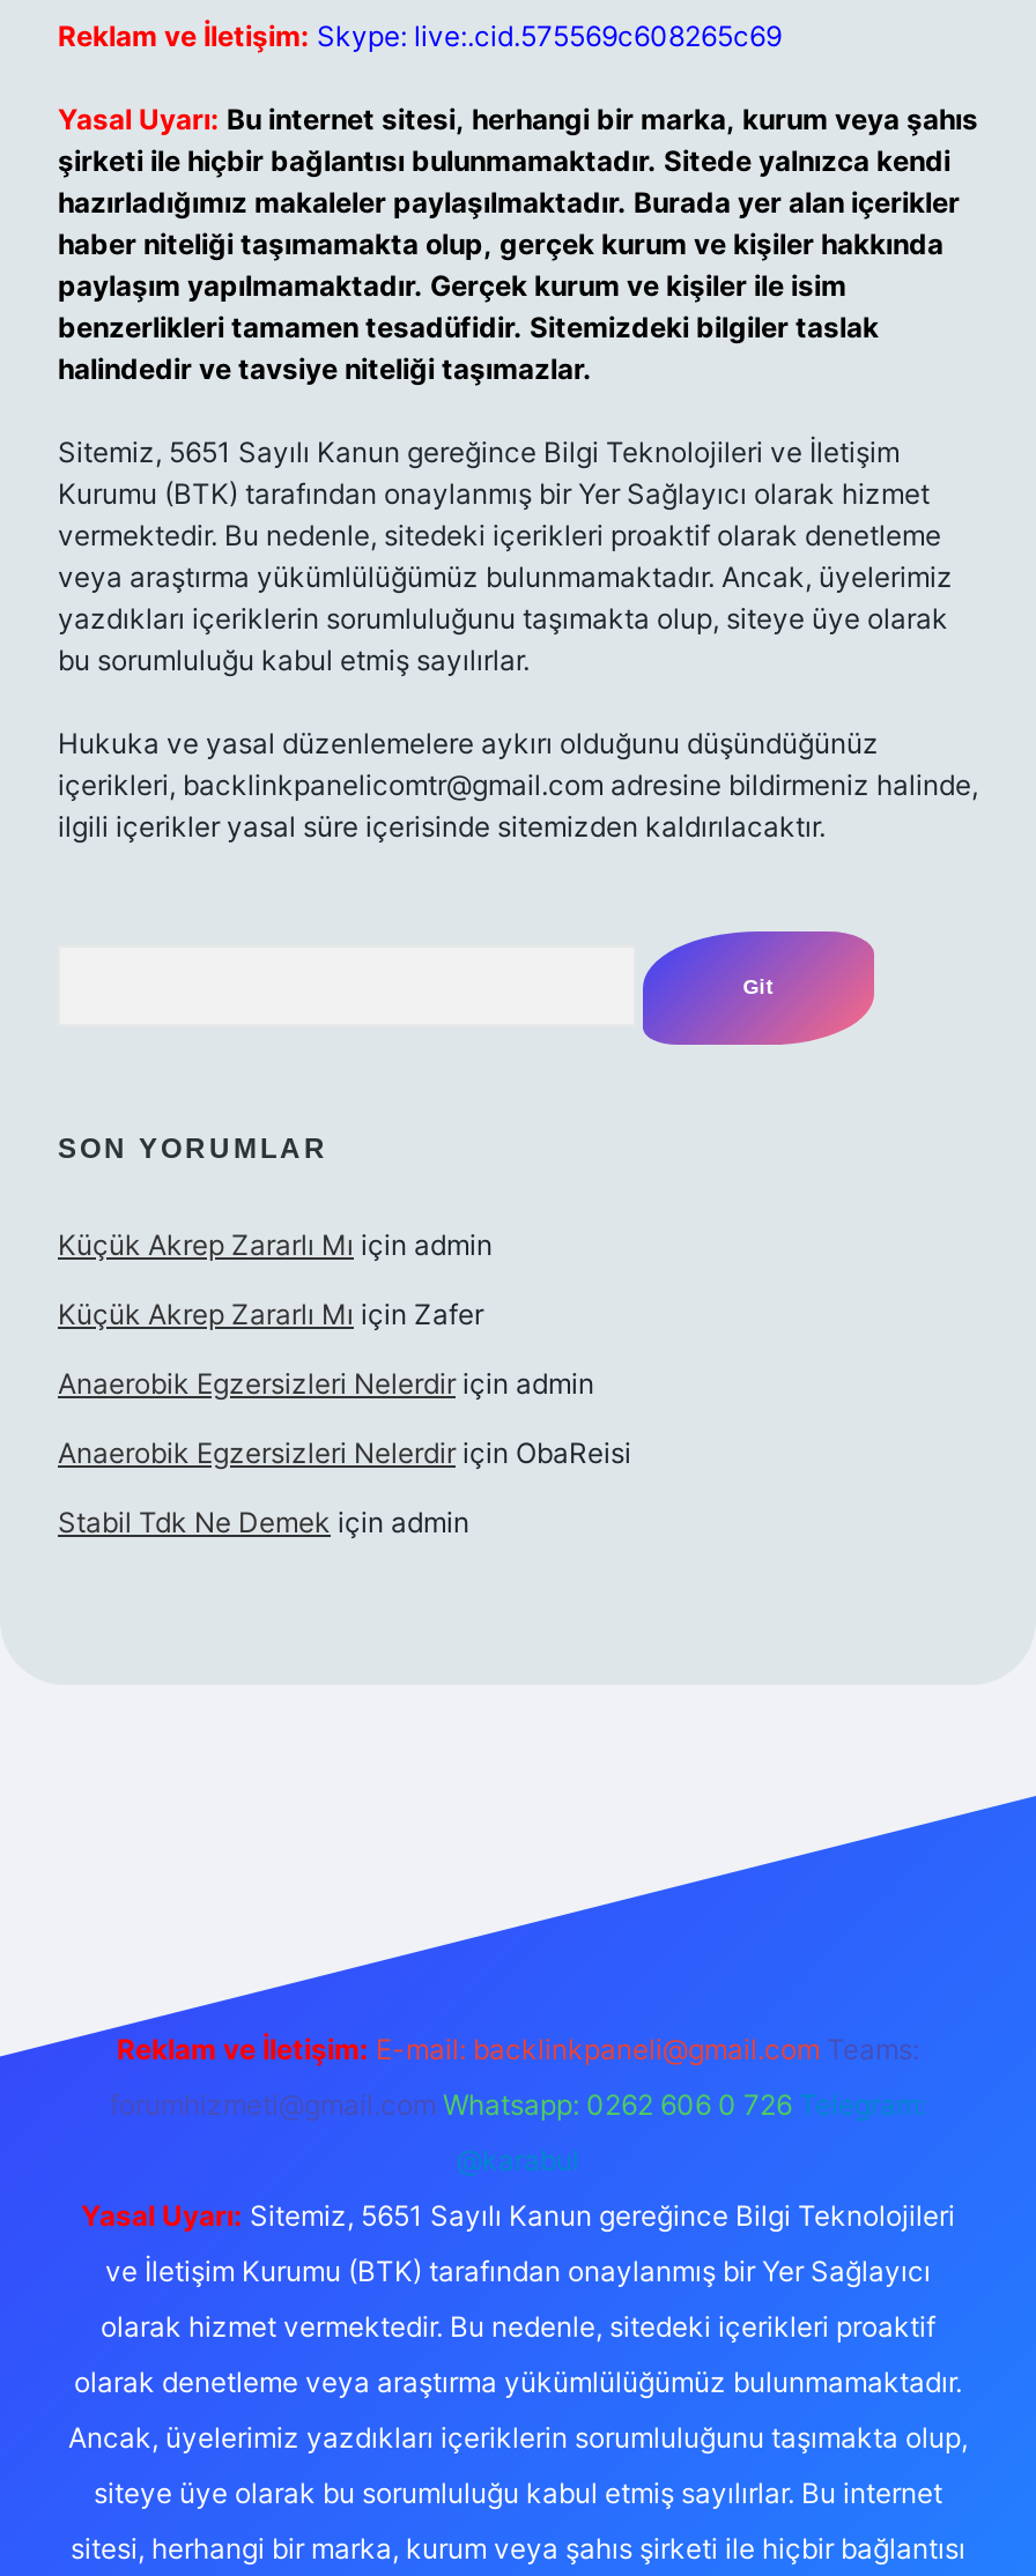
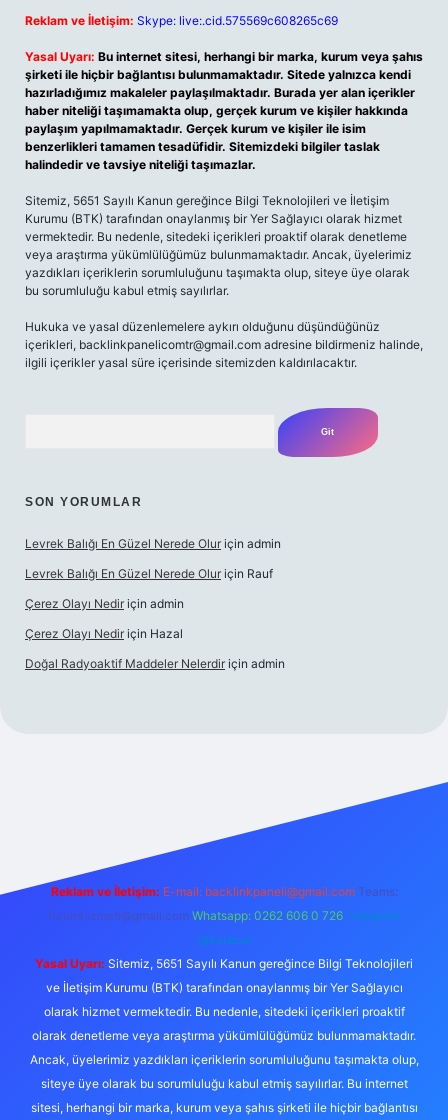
[58,1227,493,1262] Küçük Akrep Zararlı Mı için admin -> [25,536,281,551] Levrek Balığı En Güzel Nerede Olur için admin
[58,1297,483,1331] Küçük Akrep Zararlı Mı için Zafer -> [25,566,273,581] Levrek Balığı En Güzel Nerede Olur için Rauf
[58,1366,594,1401] Anaerobik Egzersizleri Nelerdir için admin -> [25,596,184,611] Çerez Olayı Nedir için admin
[58,1435,631,1470] Anaerobik Egzersizleri Nelerdir için ObaReisi -> [25,626,183,641] Çerez Olayı Nedir için Hazal
[58,1505,469,1539] Stabil Tdk Ne Demek için admin -> [25,656,285,671] Doğal Radyoaktif Maddeler Nelerdir için admin

